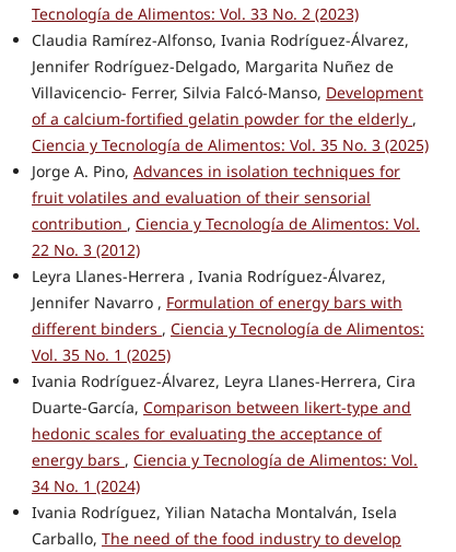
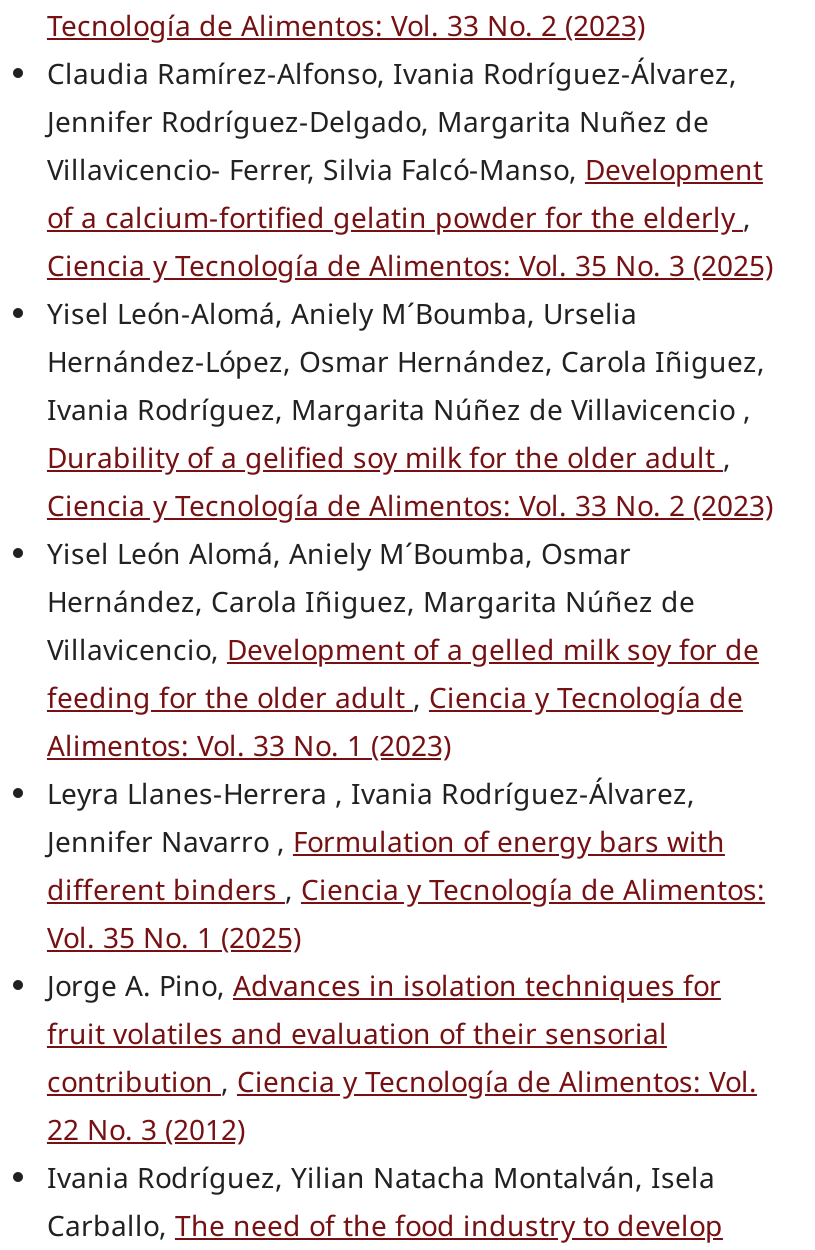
none -> [47,294,773,764] Yisel León-Alomá, Aniely M´Boumba, Urselia | Hernández-López, Osmar Hernández, Carola Iñiguez, | Ivania Rodríguez, Margarita Núñez de Villavicencio , | Durability of a gelified soy milk for the older adult, | Ciencia y Tecnología de Alimentos: Vol. 33 No. 2 (2023) | Yisel León Alomá, Aniely M´Boumba, Osmar | Hernández, Carola Iñiguez, Margarita Núñez de | Villavicencio, Development of a gelled milk soy for de | feeding for the older adult, Ciencia y Tecnología de | Alimentos: Vol. 33 No. 1 (2023)
moved [32,160,420,260] -> [47,966,757,1148]: Jorge A. Pino, Advances in isolation techniques for | fruit volatiles and evaluation of their sensorial | contribution, Ciencia y Tecnología de Alimentos: Vol. | 22 No. 3 (2012)
moved [32,265,424,365] -> [47,774,765,956]: Leyra Llanes-Herrera , Ivania Rodríguez-Álvarez, | Jennifer Navarro , Formulation of energy bars with | different binders, Ciencia y Tecnología de Alimentos: | Vol. 35 No. 1 (2025)
[32,370,418,496] Ivania Rodríguez-Álvarez, Leyra Llanes-Herrera, Cira | Duarte-García, Comparison between likert-type and | hedonic scales for evaluating the acceptance of | energy bars, Ciencia y Tecnología de Alimentos: Vol. | 34 No. 1 (2024) -> none

